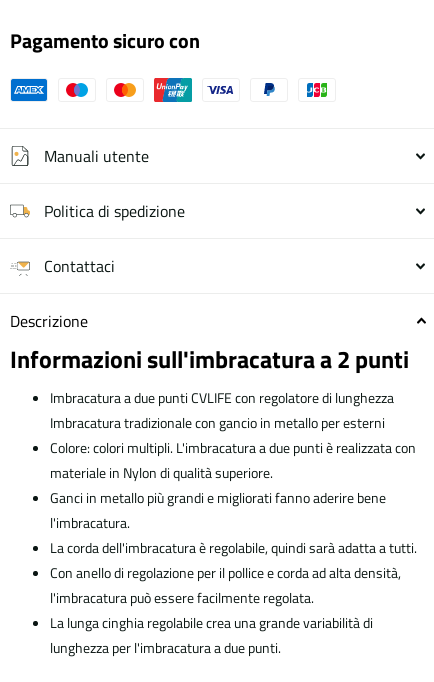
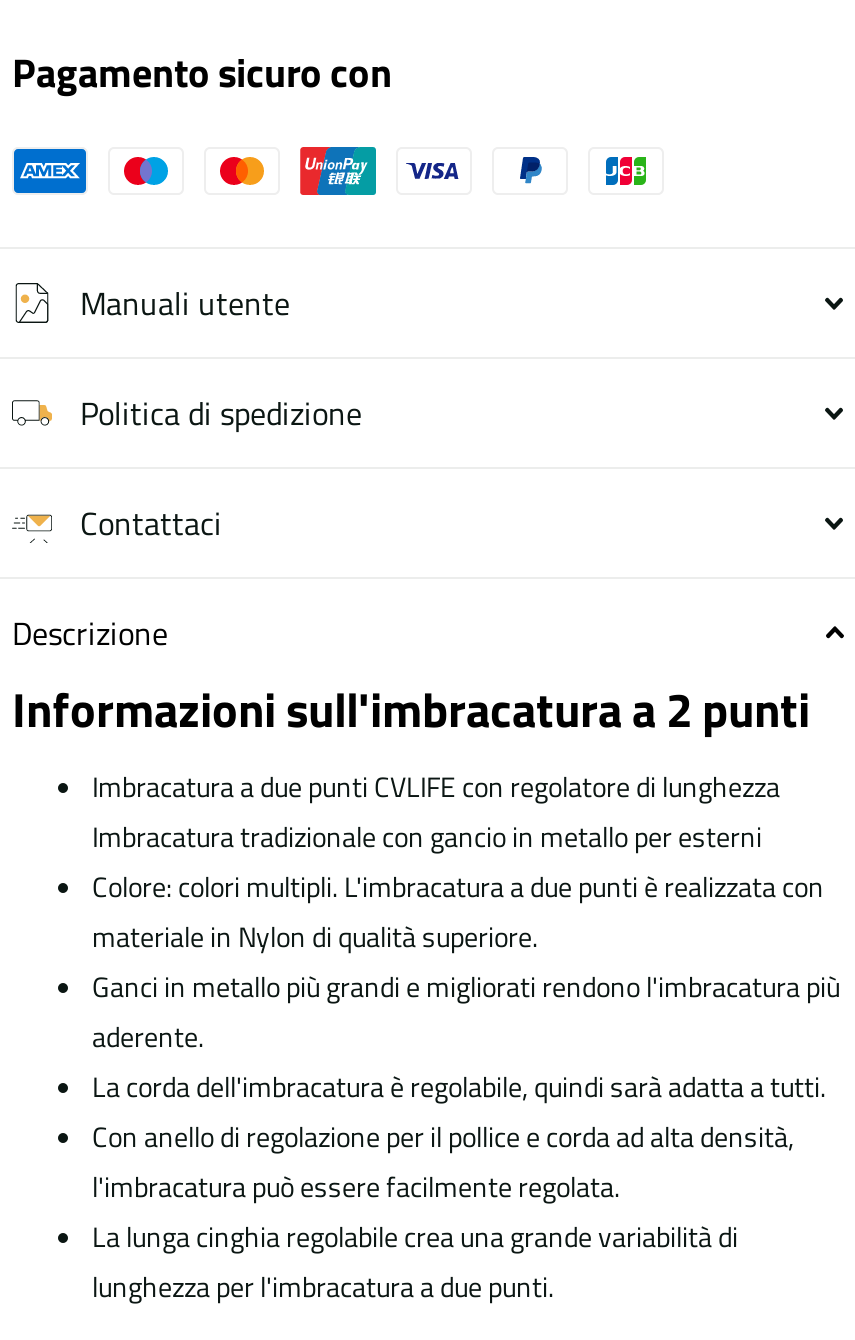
[50,487,386,533] Ganci in metallo più grandi e migliorati fanno aderire bene | l'imbracatura. -> [92,966,840,1058] Ganci in metallo più grandi e migliorati rendono l'imbracatura più | aderente.

